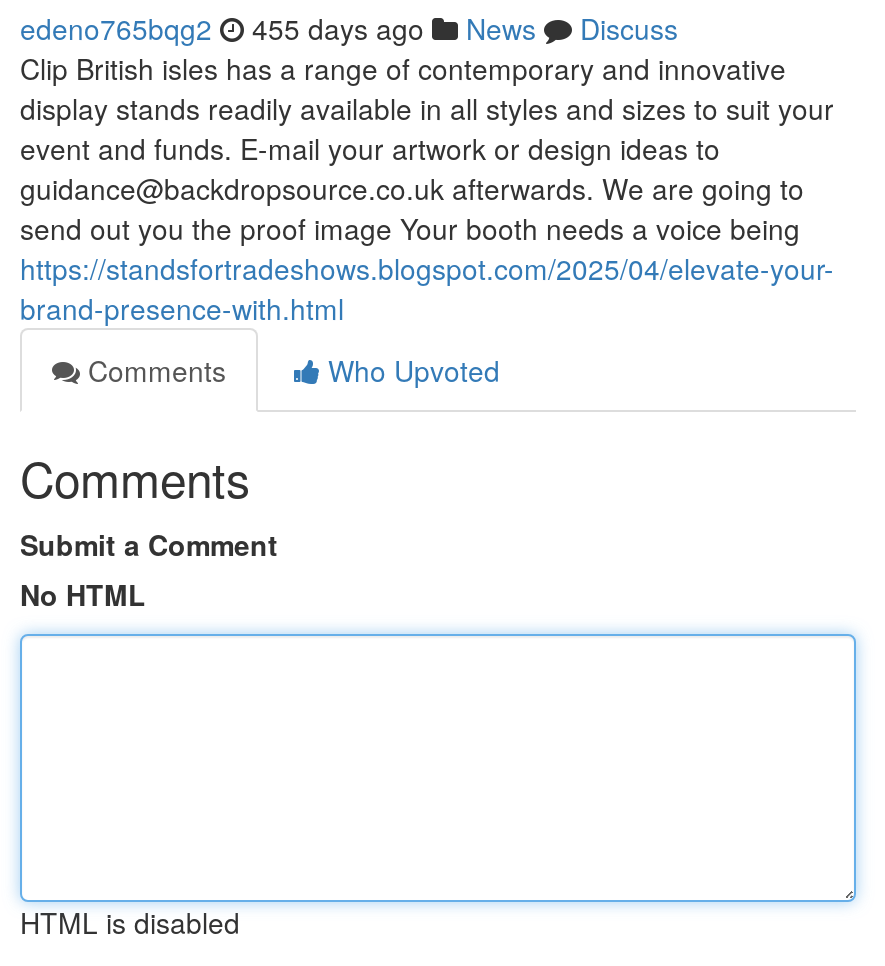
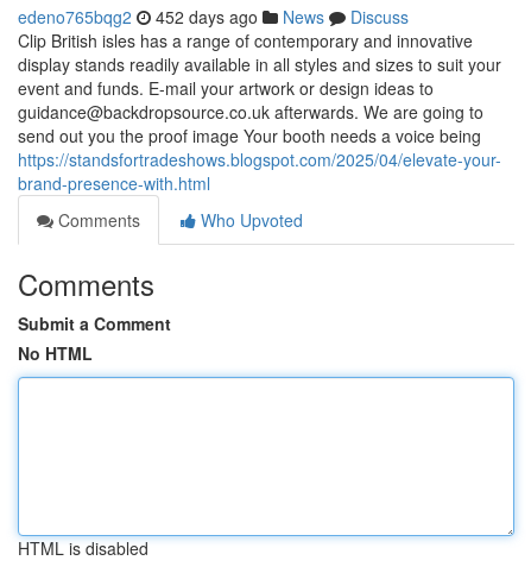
[20,8,678,48] edeno765bqg2 455 days ago News Discuss -> [18,5,409,29] edeno765bqg2 452 days ago News Discuss

